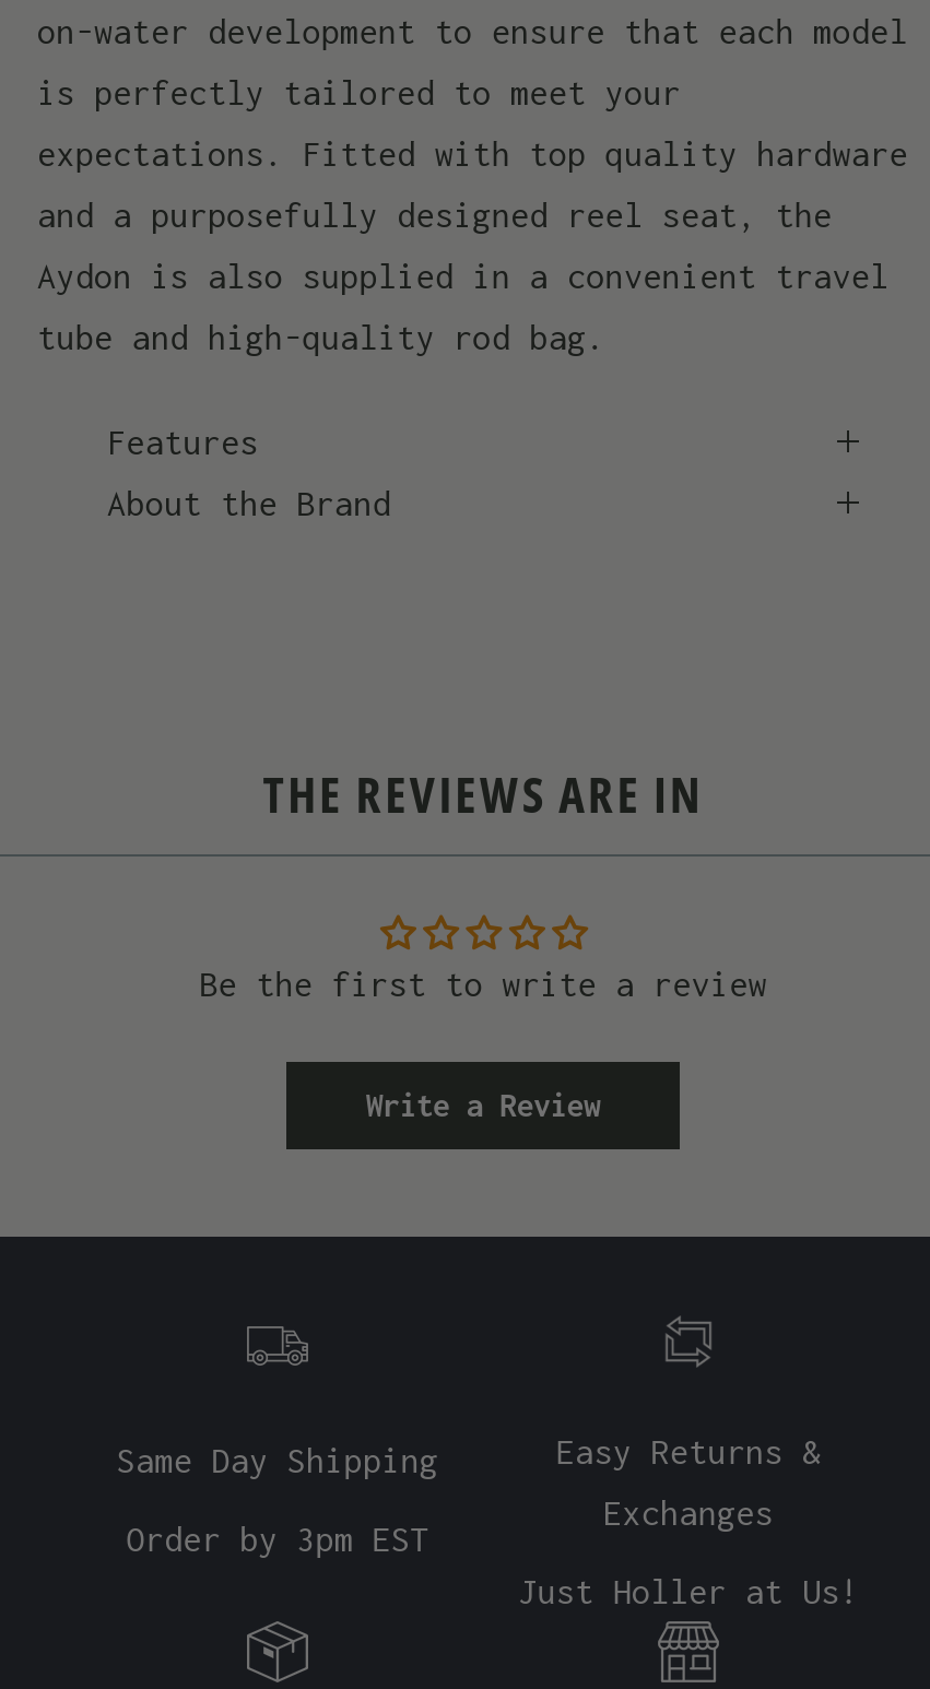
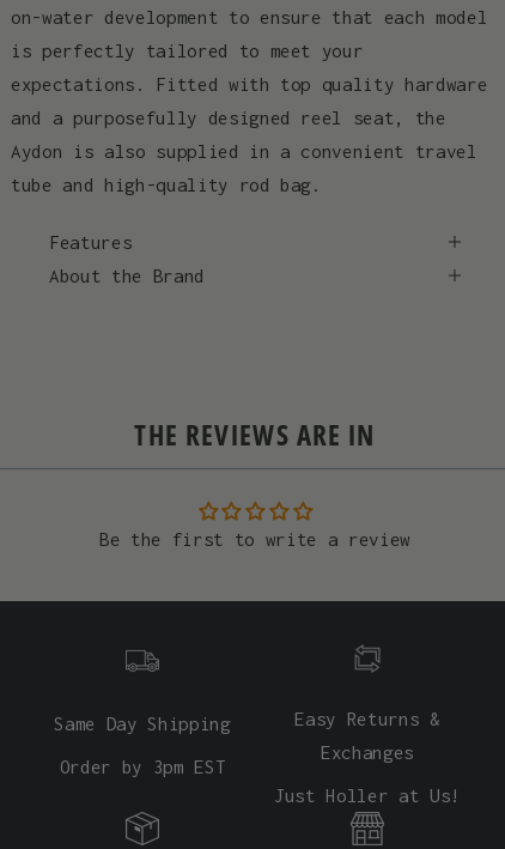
[366,1086,600,1123] Write a Review -> none

